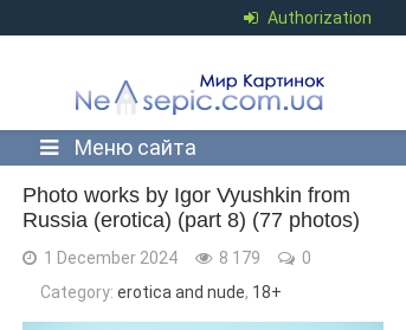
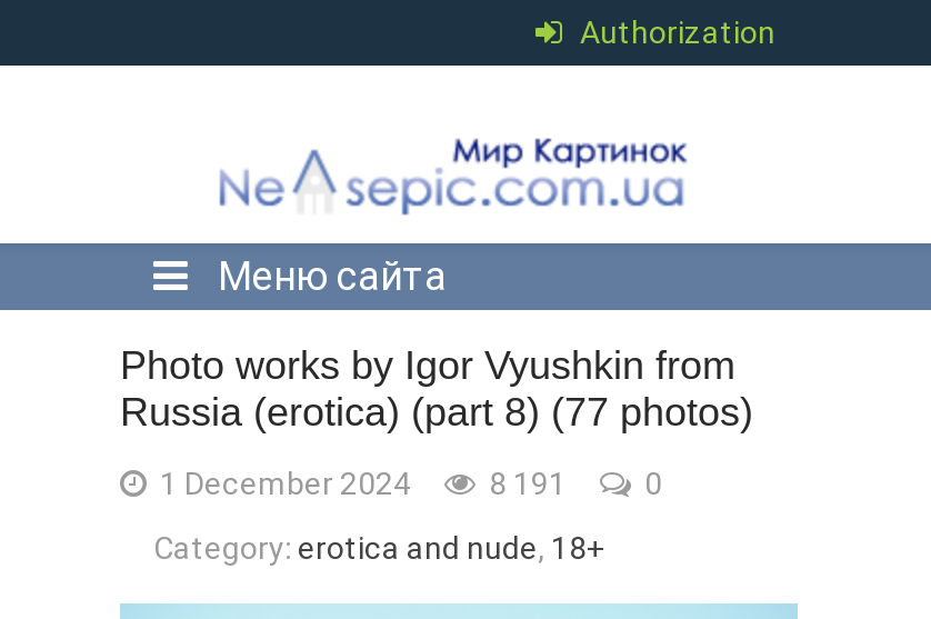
[40,248,311,267] 1 December 2024 8 179 0 -> [153,466,662,501] 1 December 2024 8 191 0

